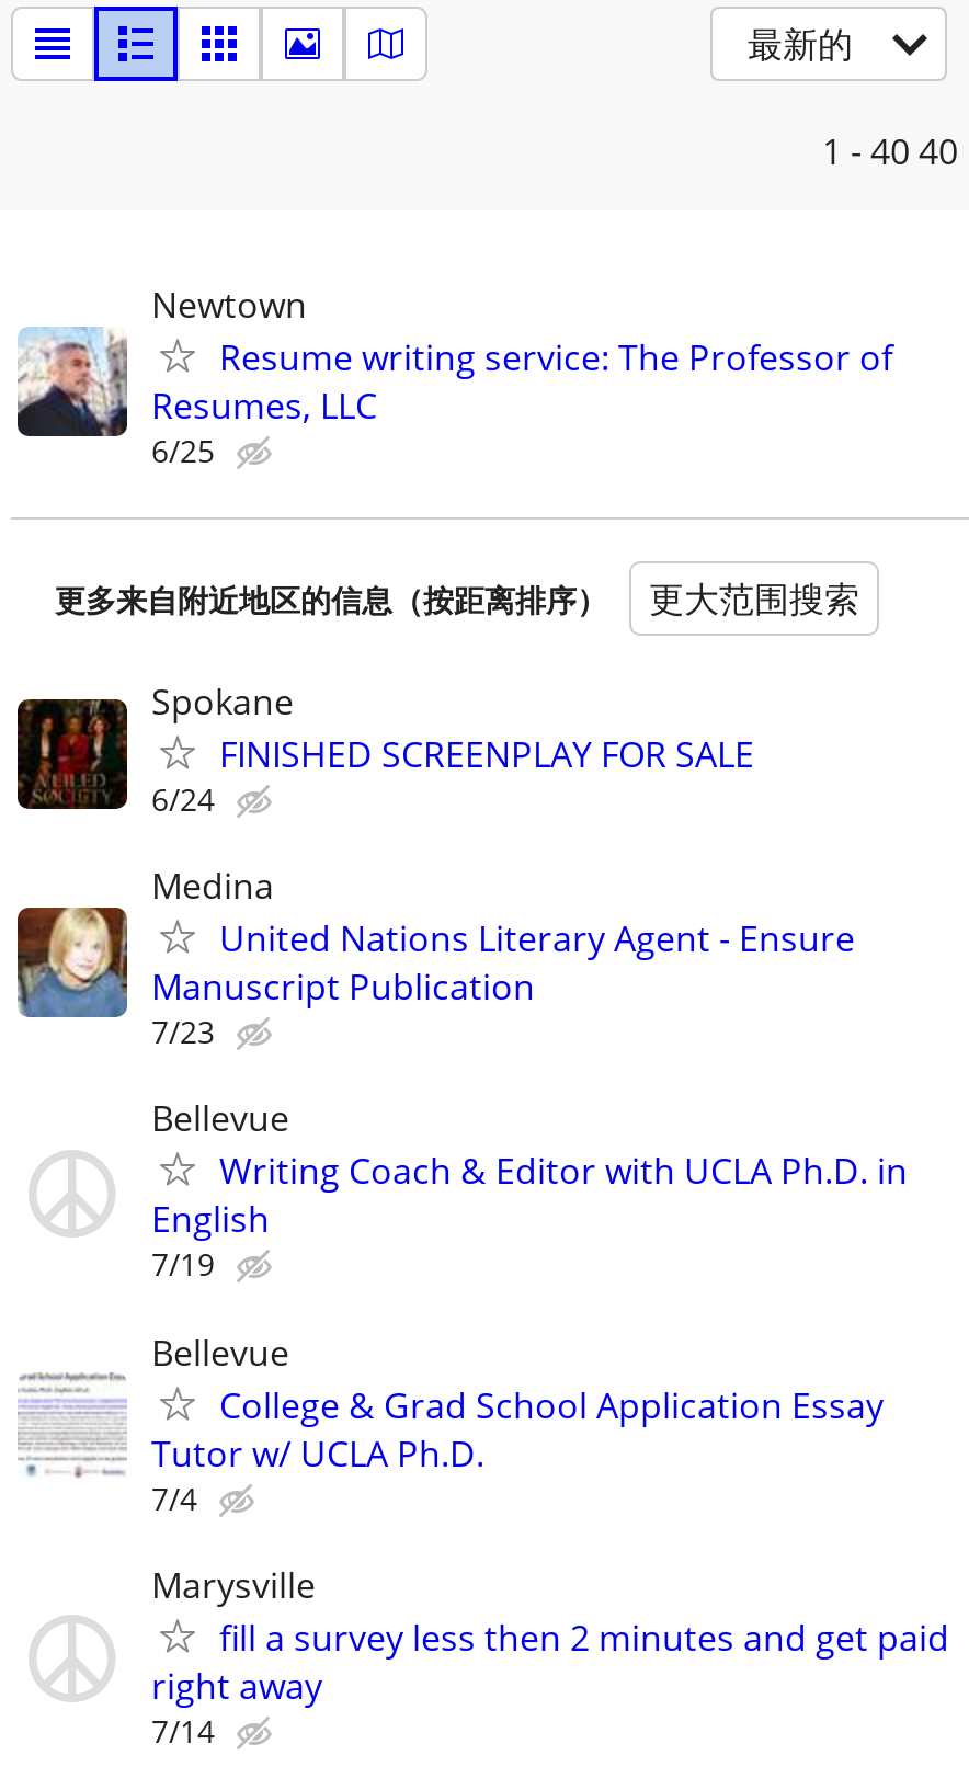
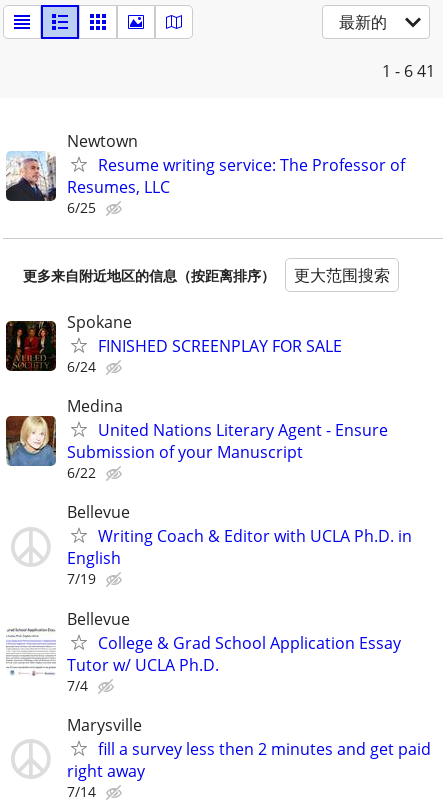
[822,127,958,175] 1 - 40 40 -> [382,60,435,82] 1 - 6 41
[151,963,535,1053] Manuscript Publication | 7/23 -> [67,441,303,482] Submission of your Manuscript | 6/22

